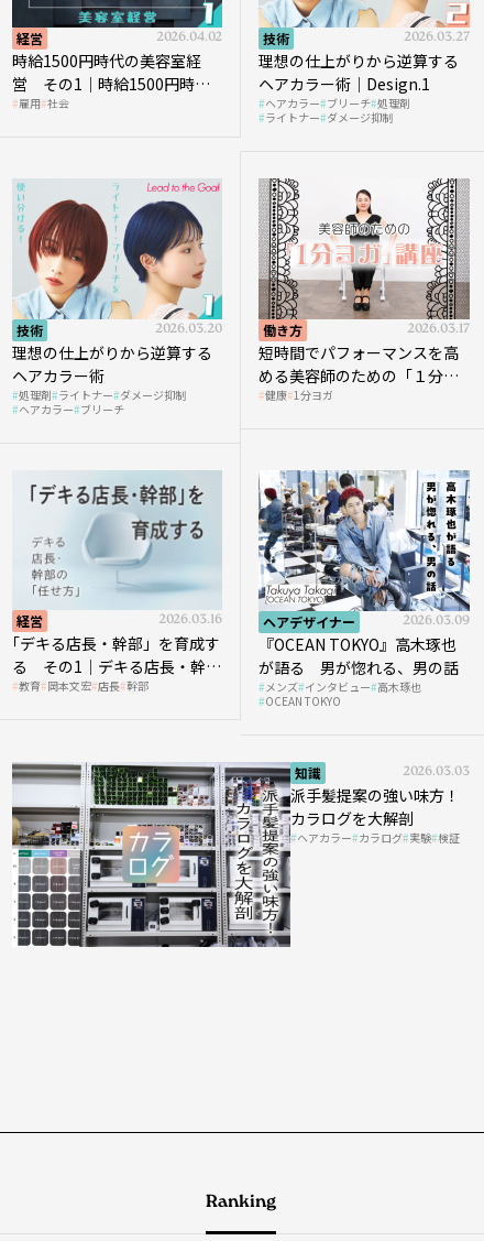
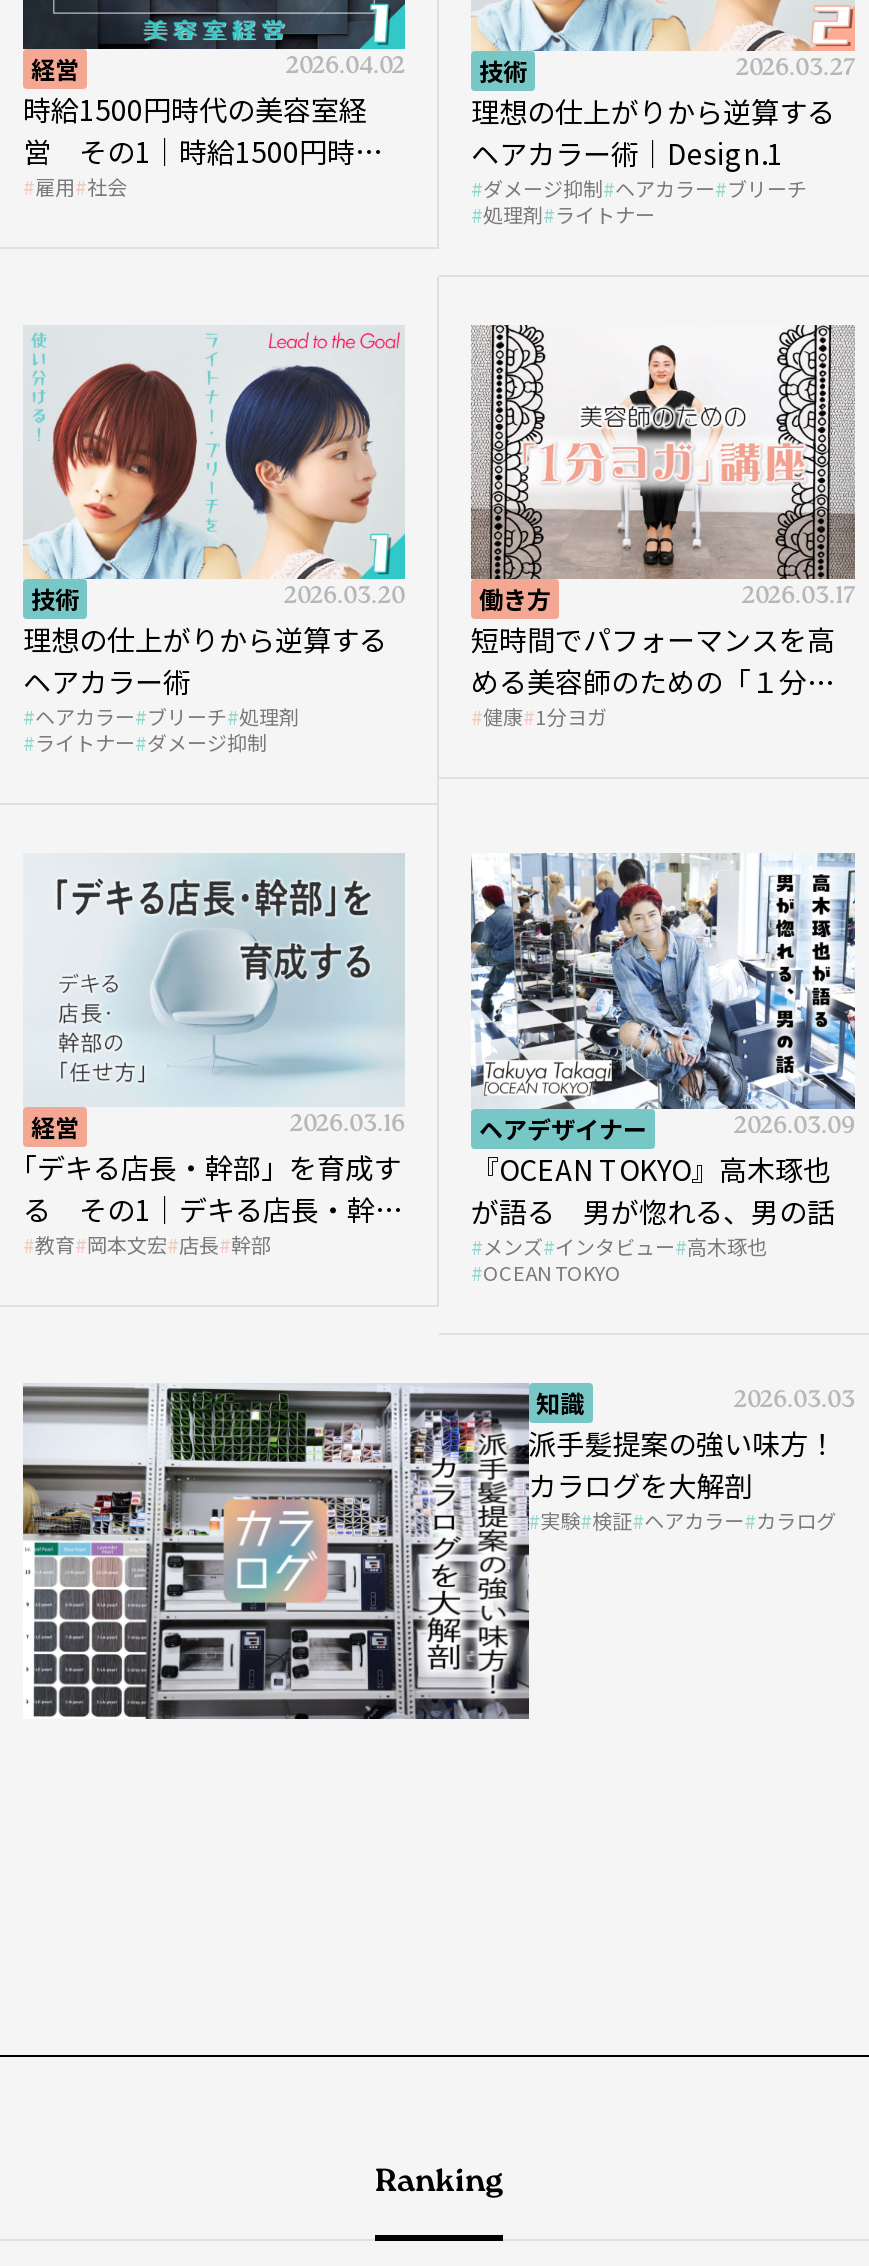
moved [265,95,410,126] -> [35,701,299,757]: ヘアカラー ブリーチ 処理剤 | ライトナー ダメージ抑制
none -> [483,173,807,229] ダメージ抑制 ヘアカラー ブリーチ | 処理剤 ライトナー
[19,386,186,417] 処理剤 ライトナー ダメージ抑制 | ヘアカラー ブリーチ -> none
[297,829,459,845] ヘアカラー カラログ 実験 検証 -> [540,1505,836,1535] 実験 検証 ヘアカラー カラログ

